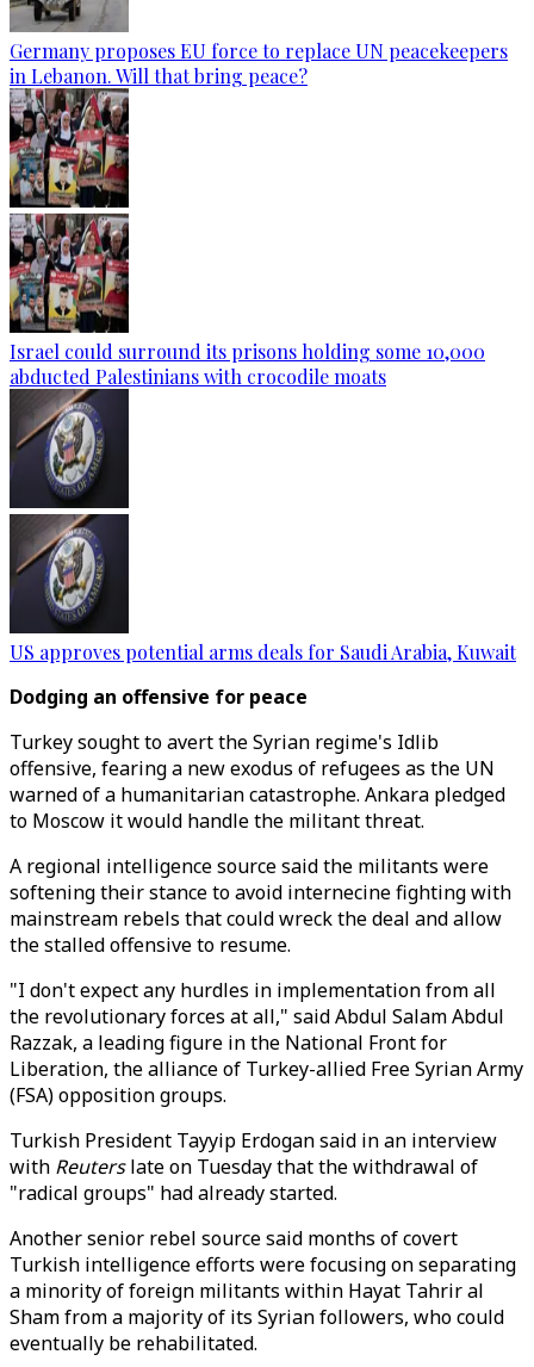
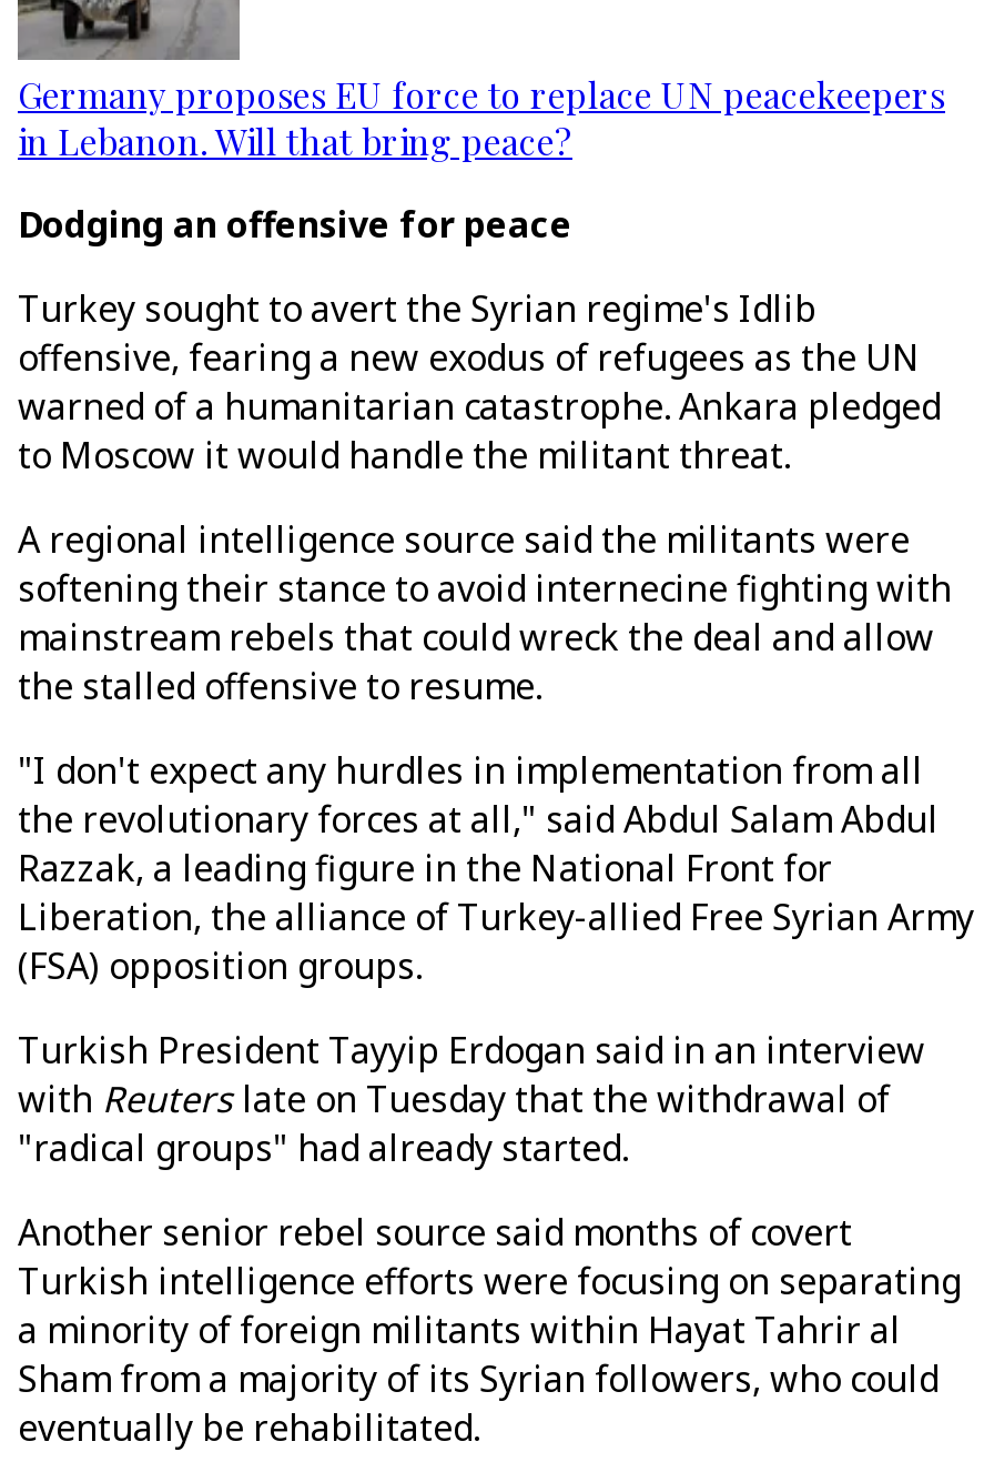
[8,92,485,389] [image] | Israel could surround its prisons holding some 10,000 | abducted Palestinians with crocodile moats -> none
[8,398,516,664] [image] | US approves potential arms deals for Saudi Arabia, Kuwait -> none

